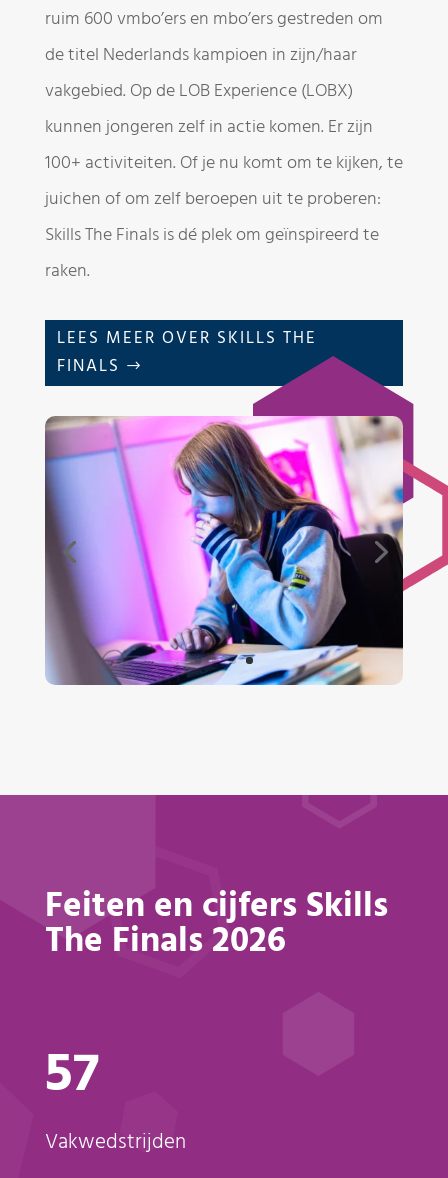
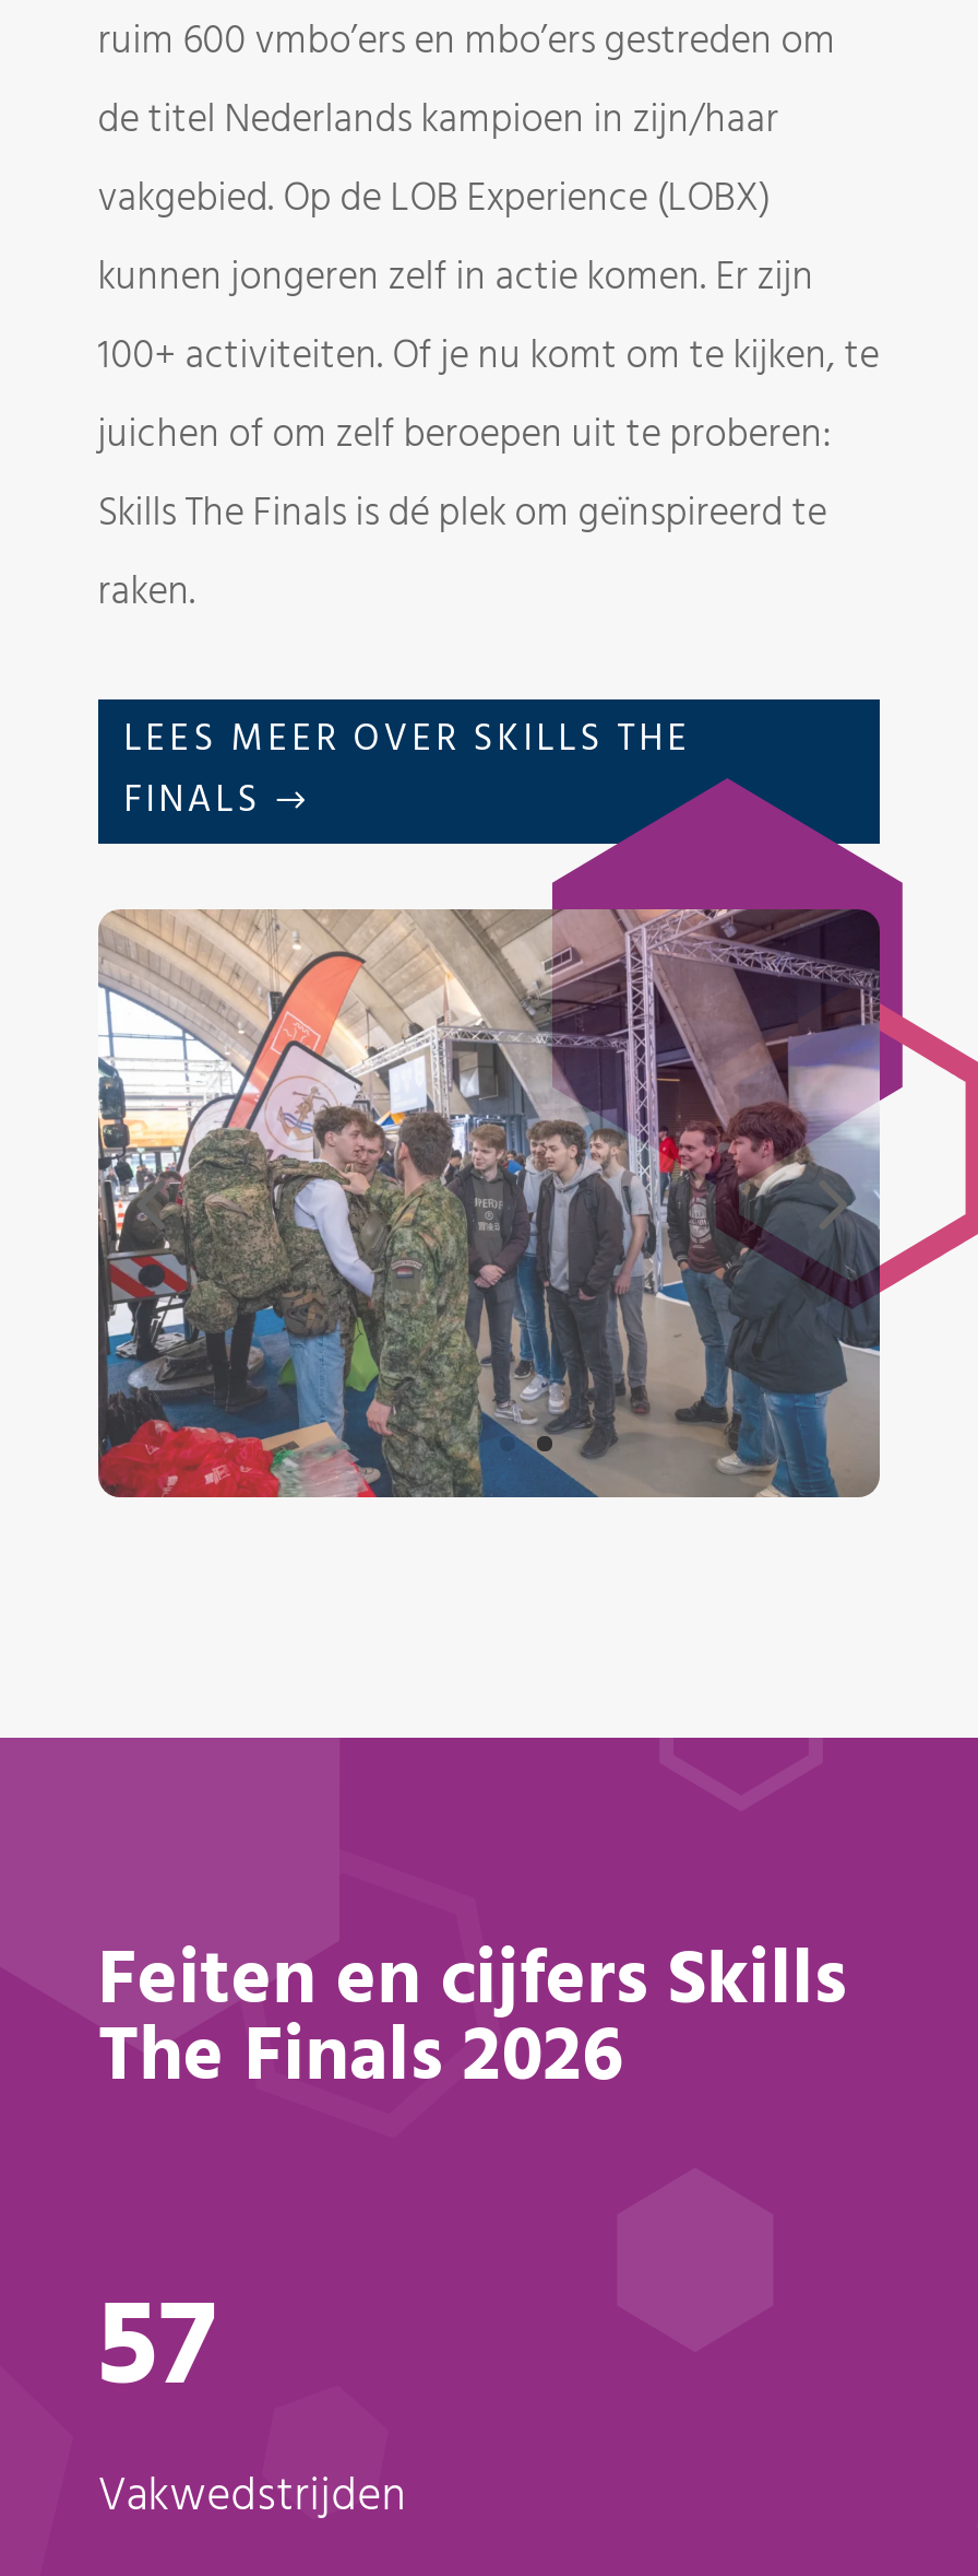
[44,415,404,686] [image] -> [96,907,882,1499] [image]

